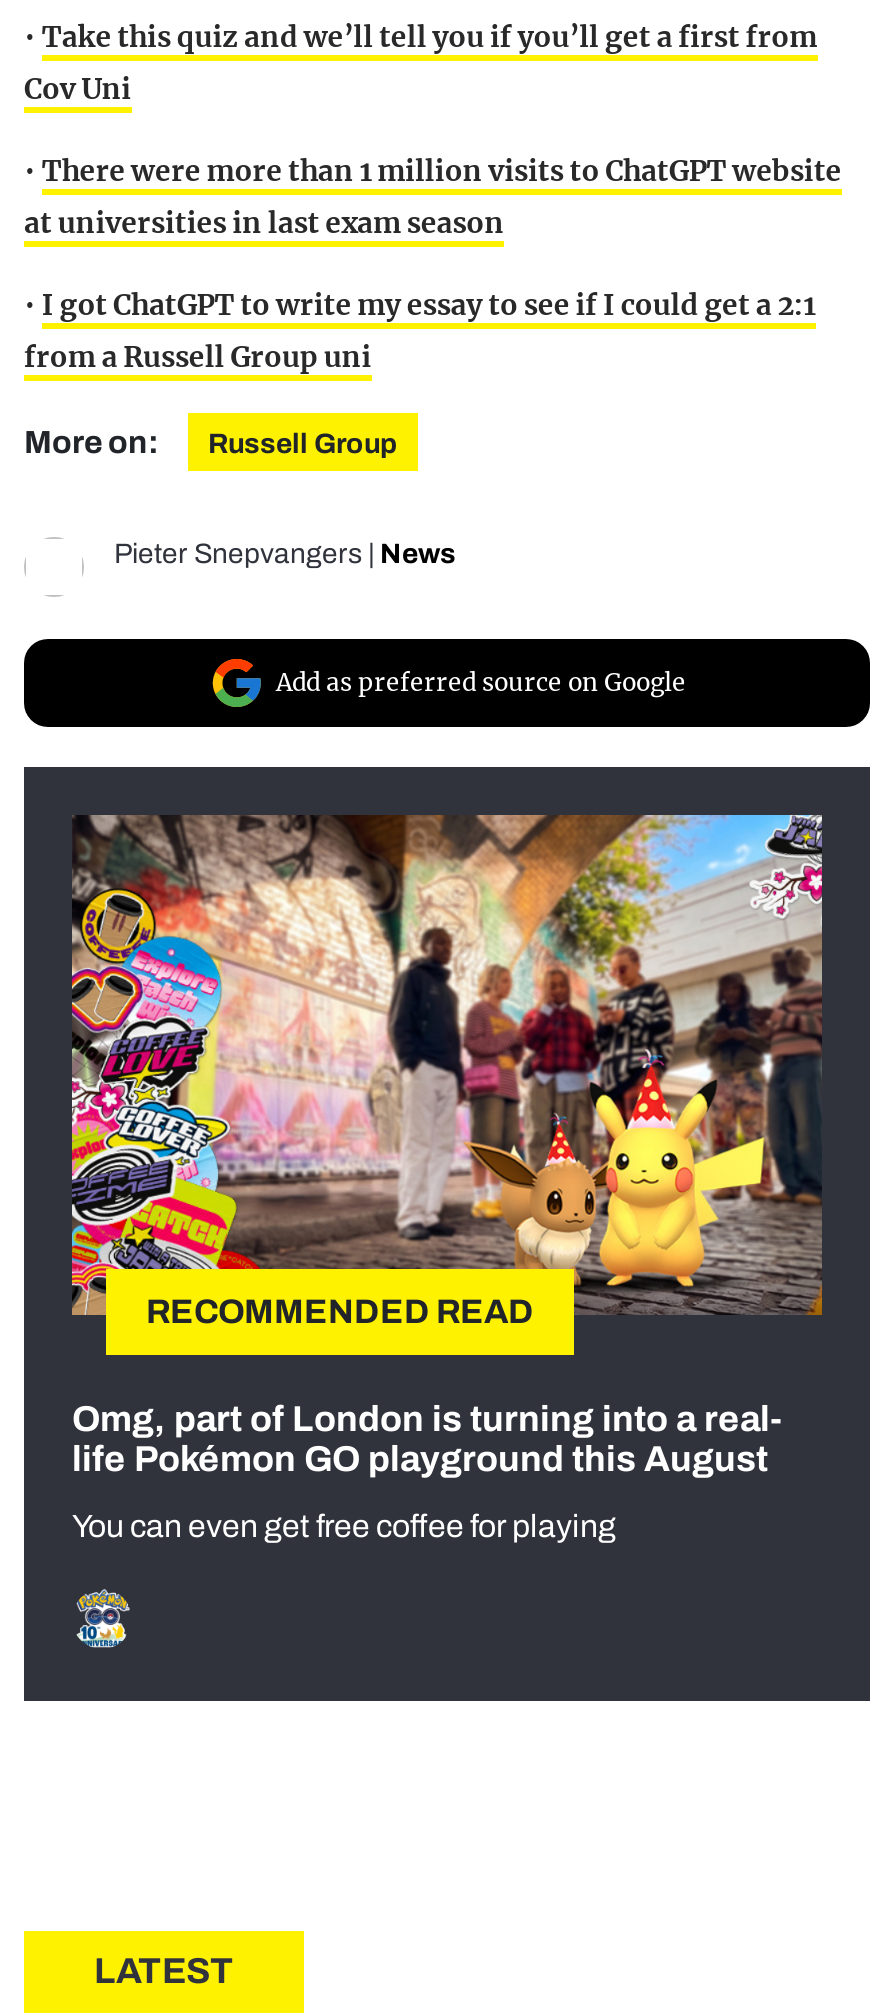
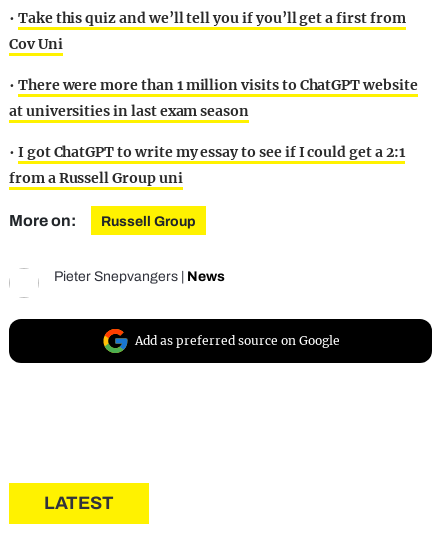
[22,765,872,1703] [image] | RECOMMENDED READ | Omg, part of London is turning into a real- | life Pokémon GO playground this August | You can even get free coffee for playing -> none

